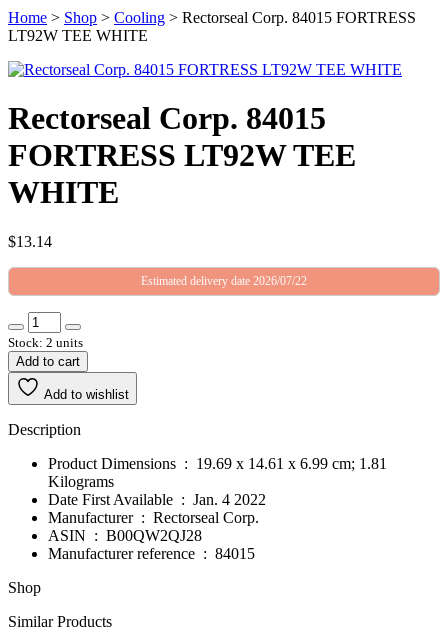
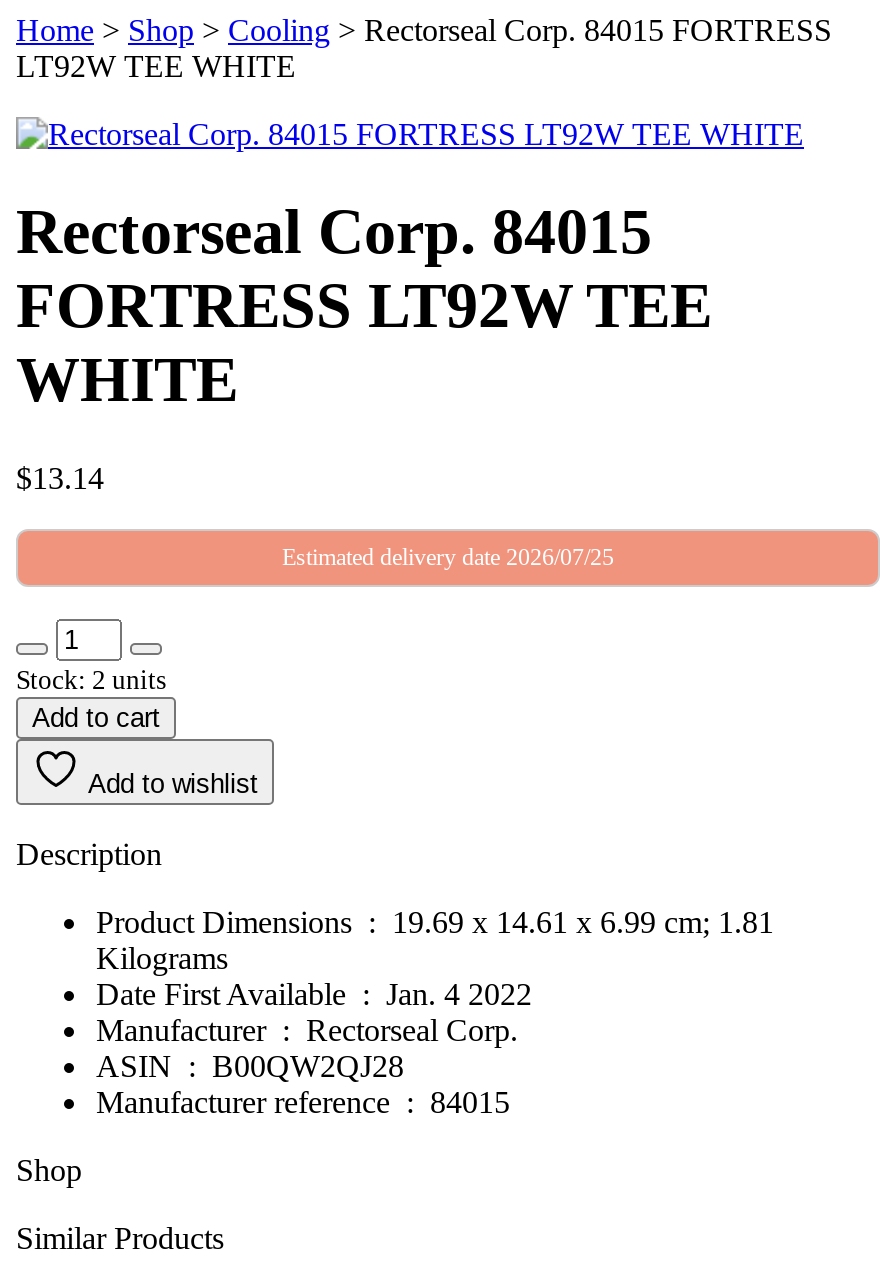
[141,274,307,288] Estimated delivery date 2026/07/22 -> [282,543,614,571] Estimated delivery date 2026/07/25

